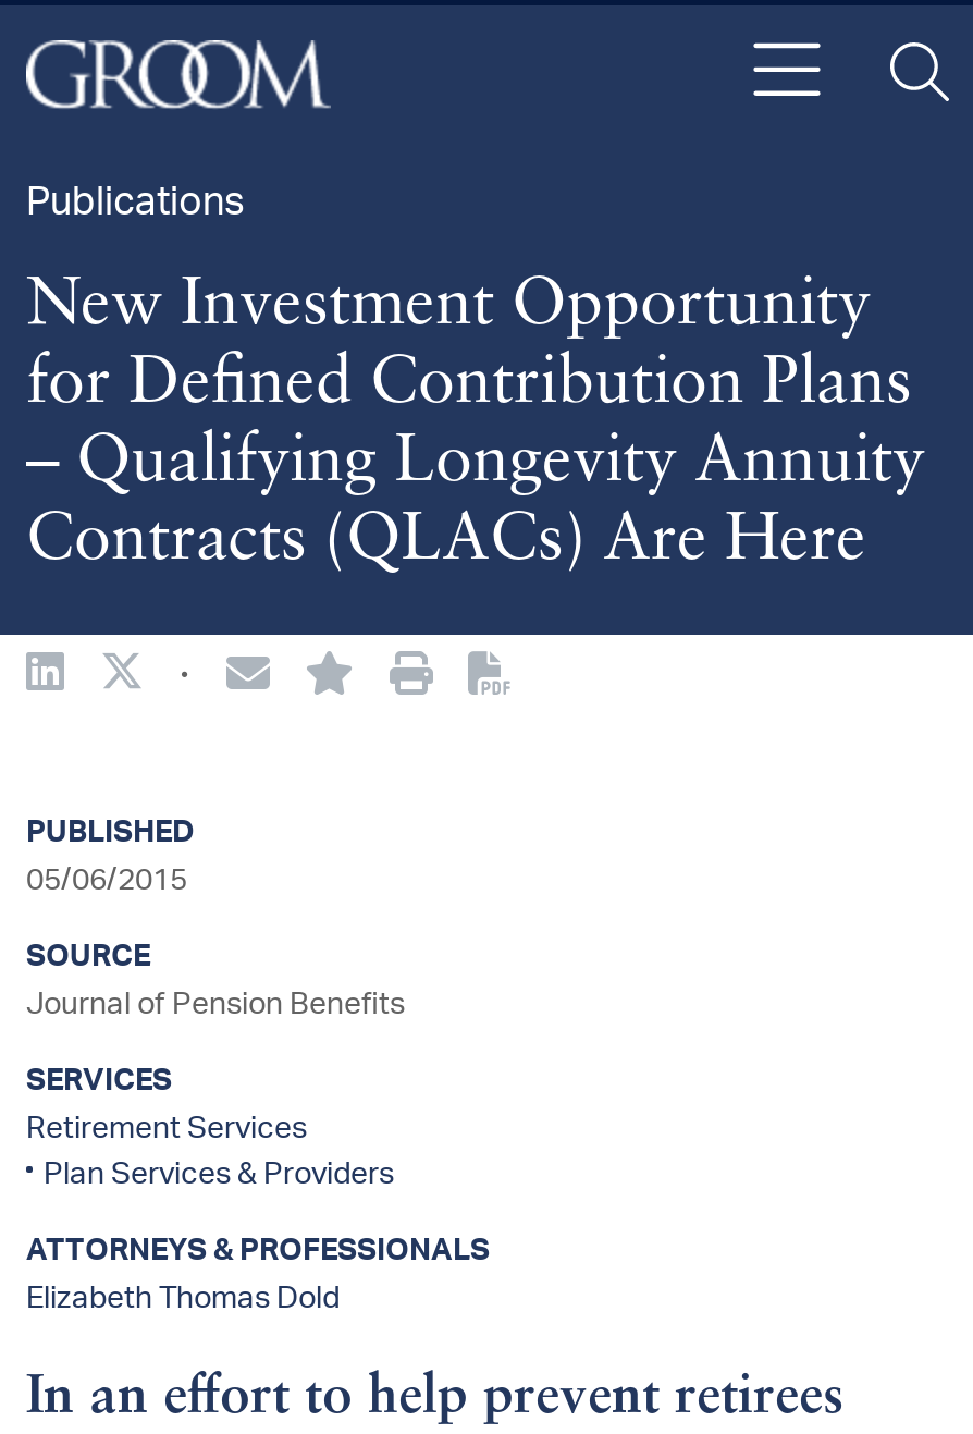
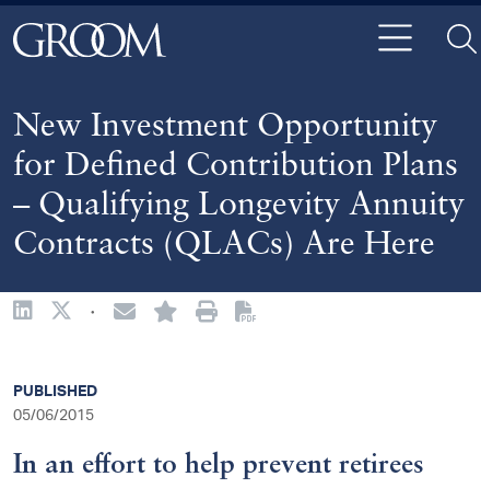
[26,183,244,222] Publications -> none
[26,941,490,1313] SOURCE | Journal of Pension Benefits | SERVICES | Retirement Services | Plan Services & Providers | ATTORNEYS & PROFESSIONALS | Elizabeth Thomas Dold -> none

